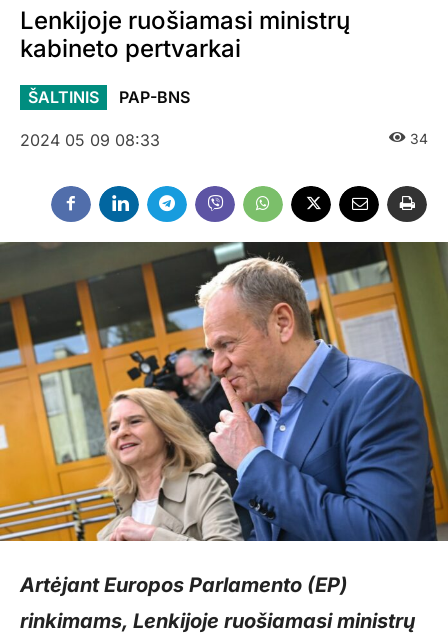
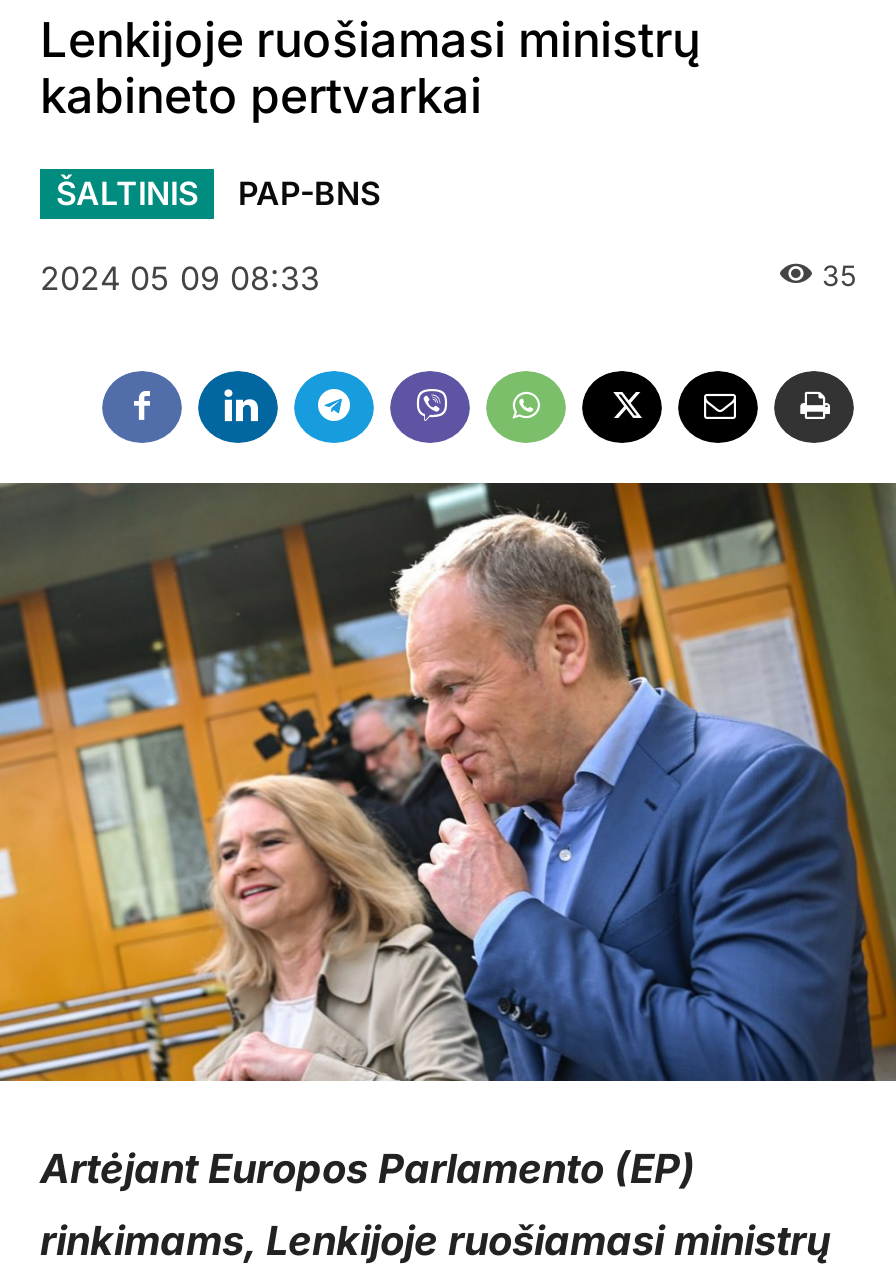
[410,130,428,147] 34 -> [822,258,856,292] 35

